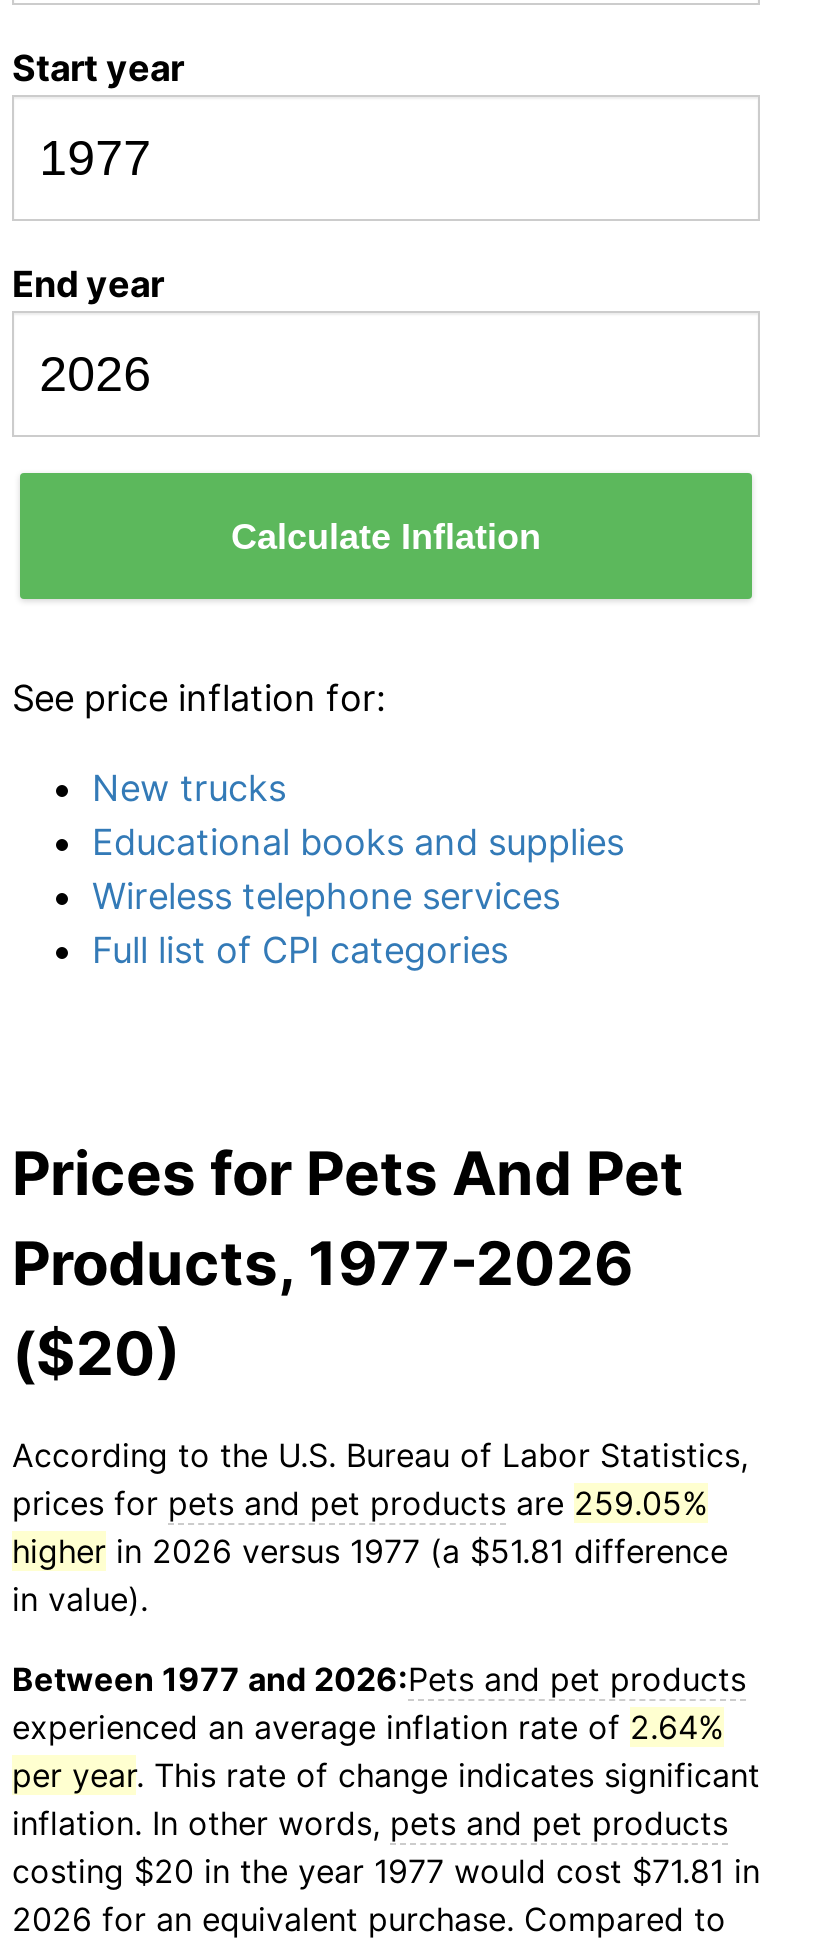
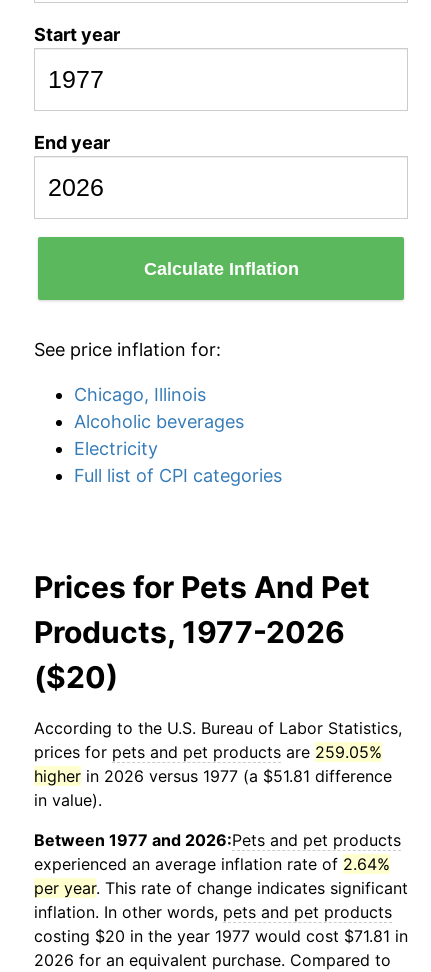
[92,767,624,917] New trucks | Educational books and supplies | Wireless telephone services -> [74,384,244,459] Chicago, Illinois | Alcoholic beverages | Electricity

